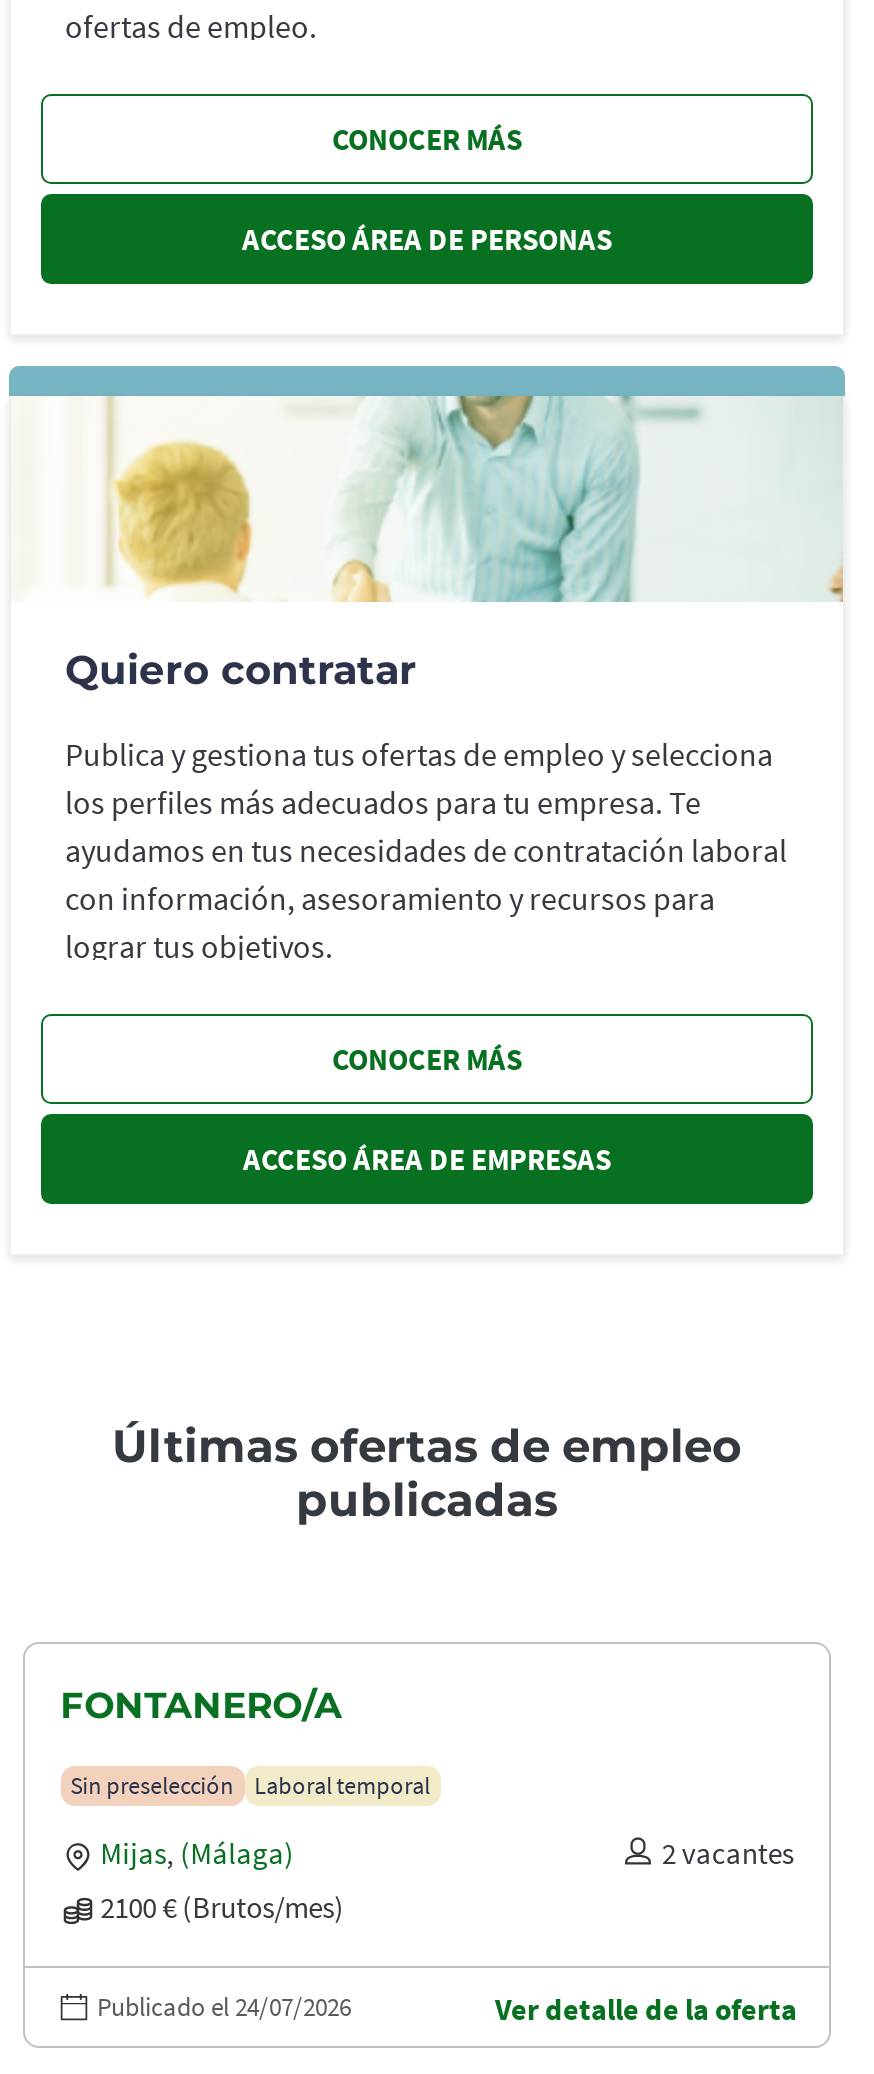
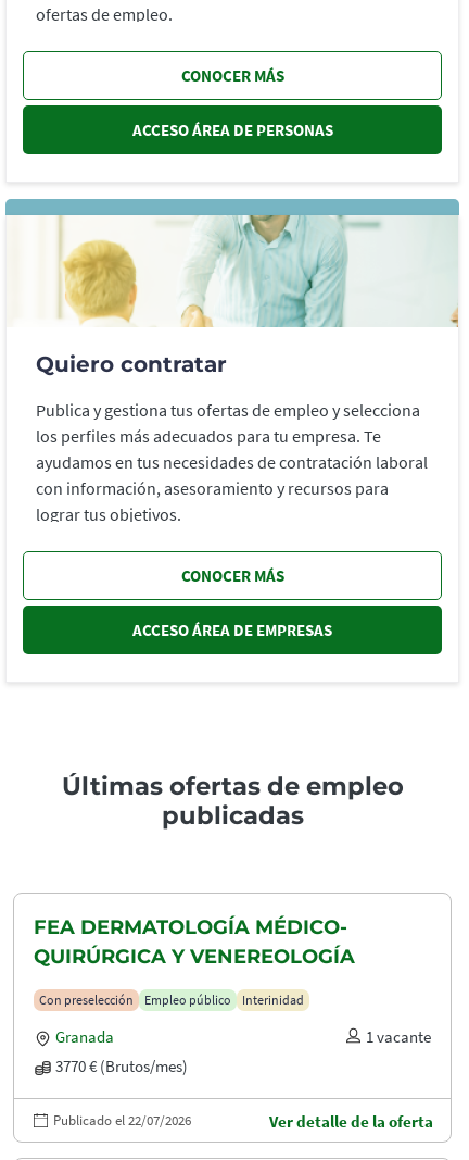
[60,1683,342,1727] FONTANERO/A -> [33,915,355,968] FEA DERMATOLOGÍA MÉDICO- | QUIRÚRGICA Y VENEREOLOGÍA
[70,1769,430,1799] Sin preselección | Laboral temporal -> [39,991,304,1007] Con preselección | Empleo público | Interinidad
[100,1833,794,1925] Mijas, (Málaga) | 2 vacantes | 2100 € (Brutos/mes) -> [55,1026,431,1076] Granada | 1 vacante | 3770 € (Brutos/mes)
[97,1989,351,2023] Publicado el 24/07/2026 -> [53,1111,191,1129] Publicado el 22/07/2026

